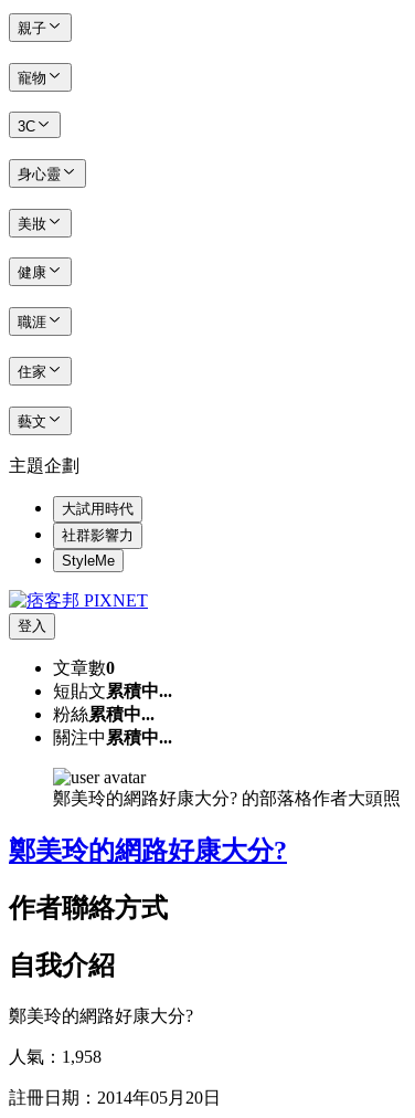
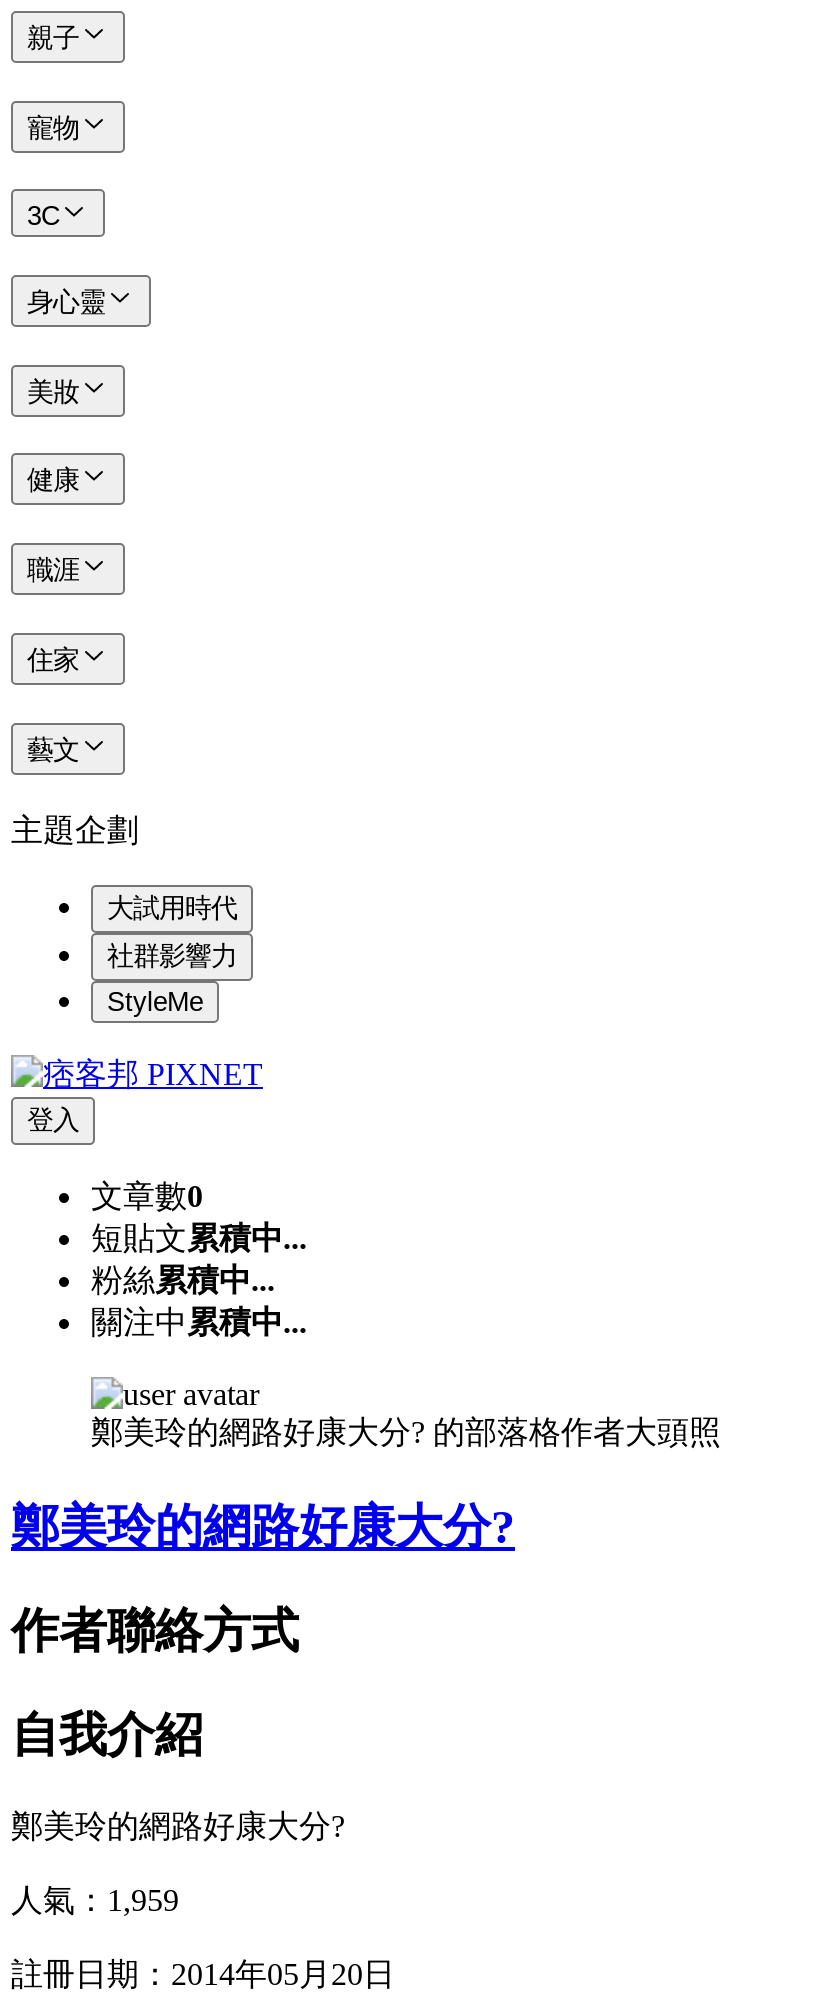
[9,1047,102,1066] 人氣：1,958 -> [11,1883,179,1917] 人氣：1,959

